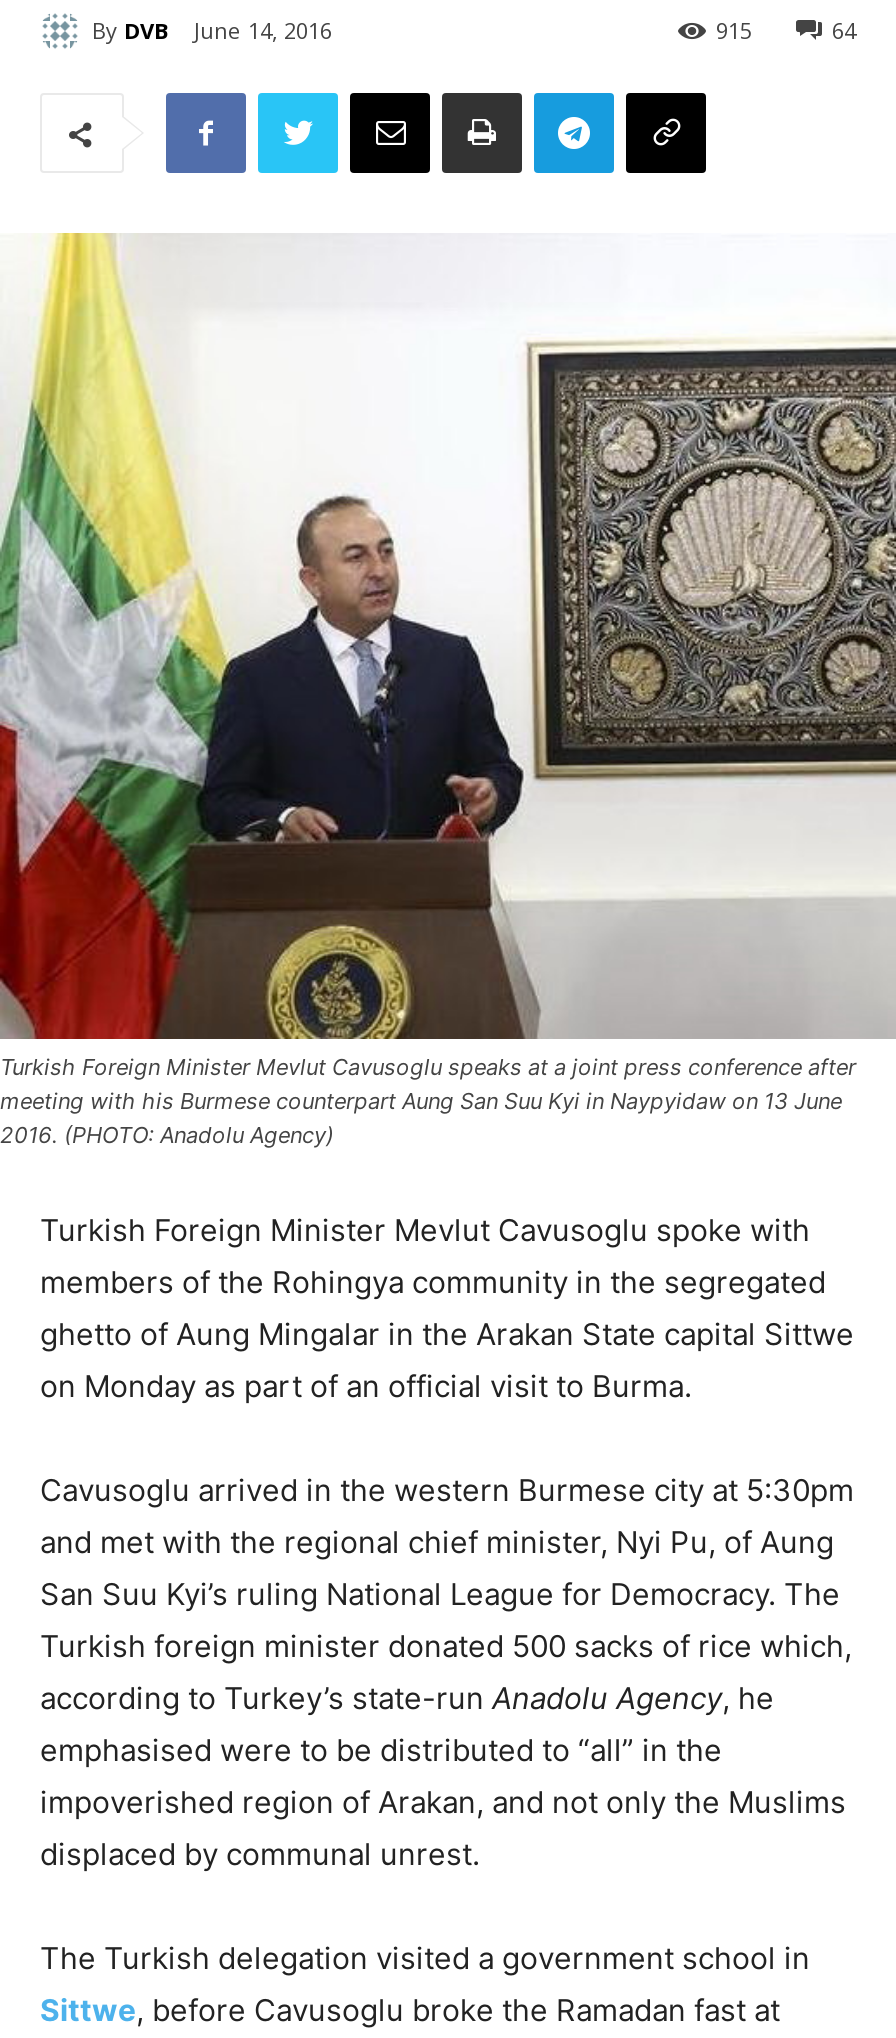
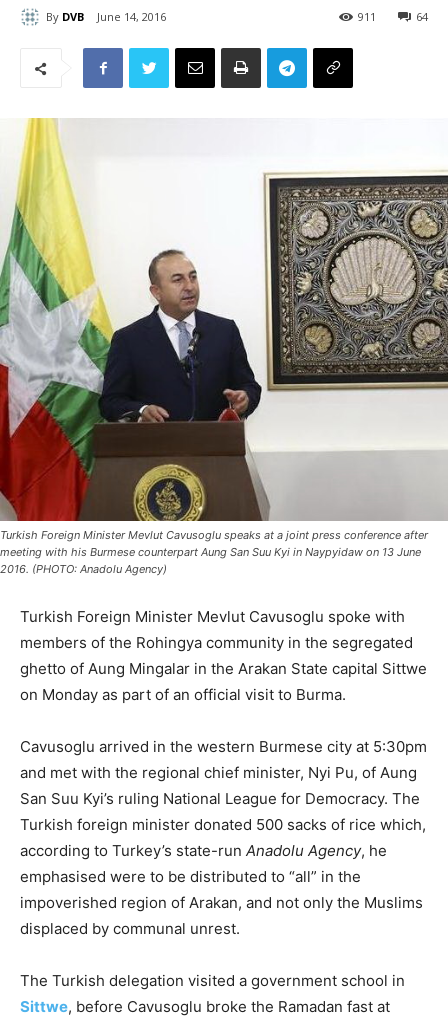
[716,15,752,45] 915 -> [358,9,376,24] 911

